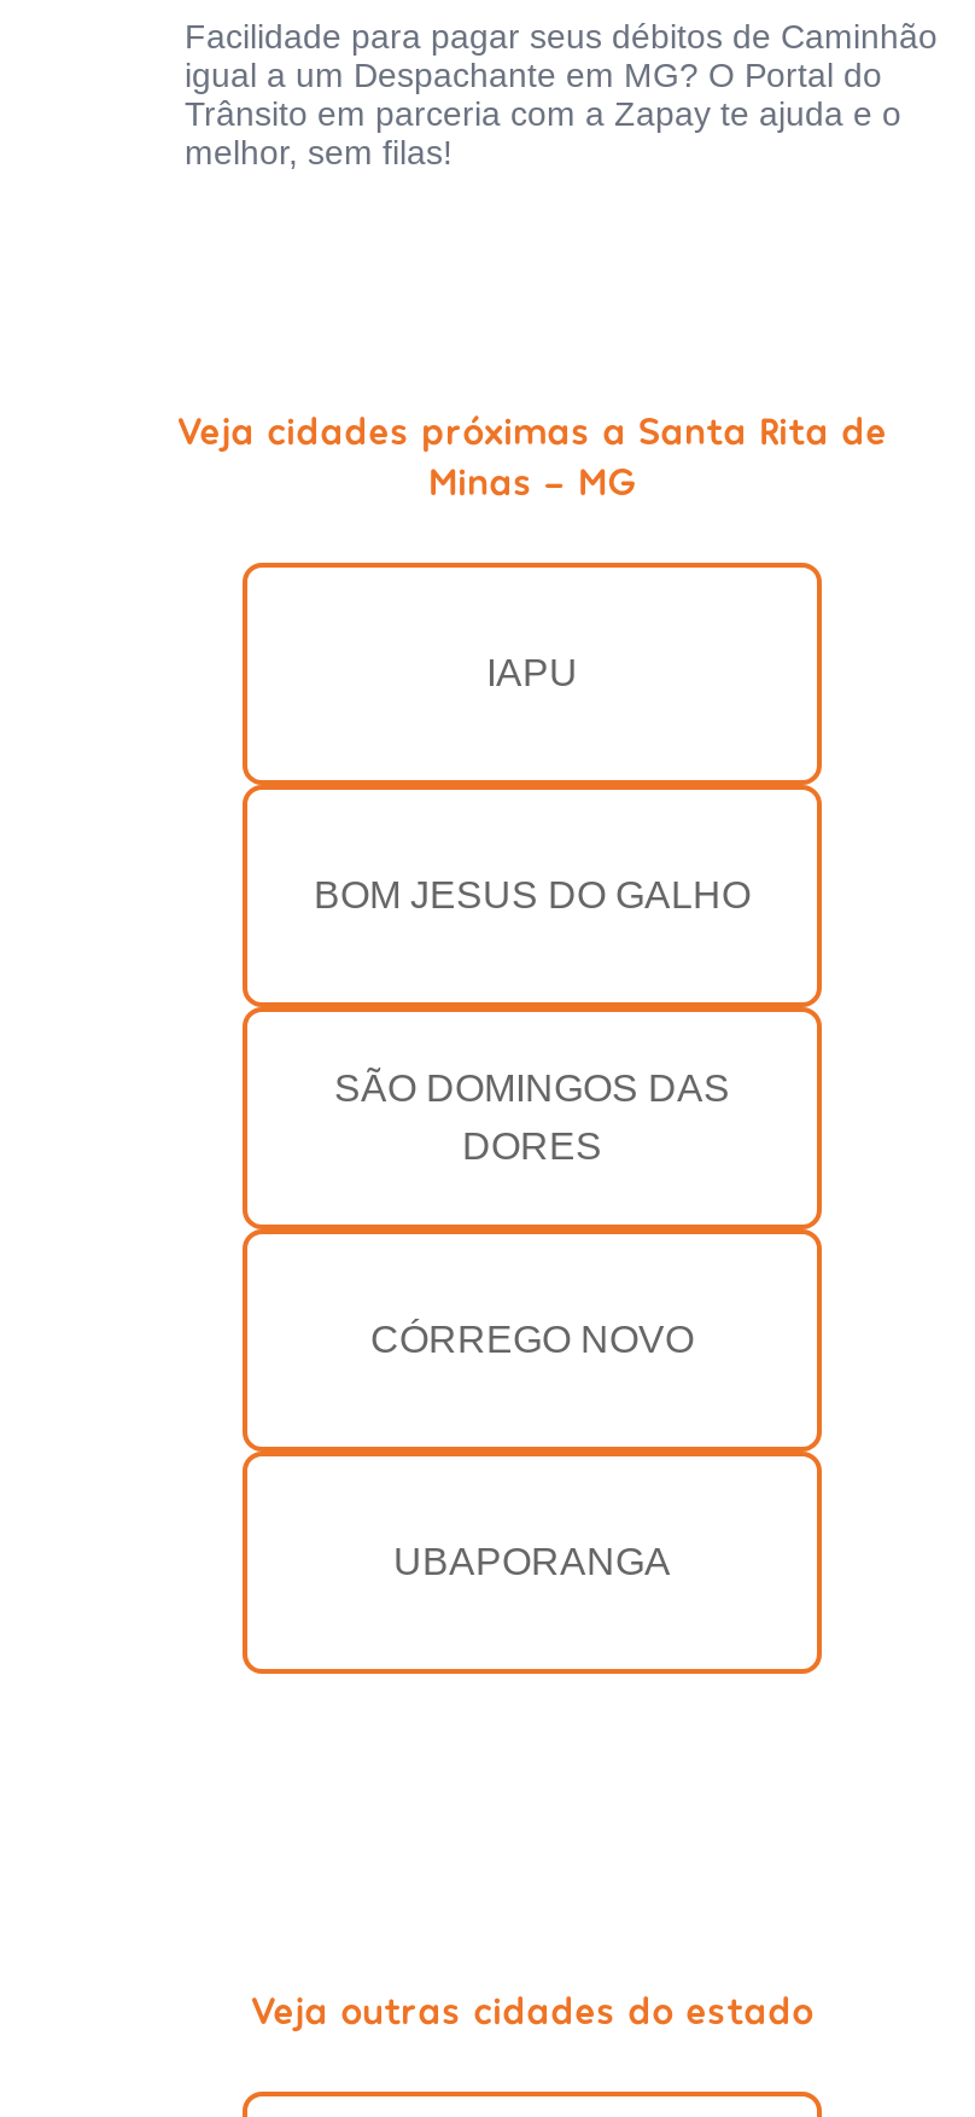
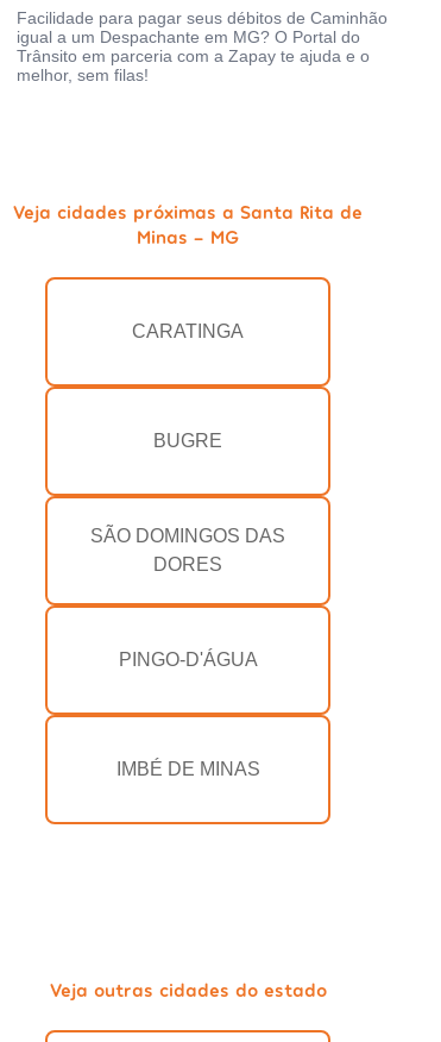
[486,653,578,694] IAPU -> [132,321,244,342] CARATINGA
[314,875,751,916] BOM JESUS DO GALHO -> [153,431,222,451] BUGRE
[370,1319,694,1360] CÓRREGO NOVO -> [118,650,257,670] PINGO-D'ÁGUA
[393,1541,671,1582] UBAPORANGA -> [116,759,260,779] IMBÉ DE MINAS

